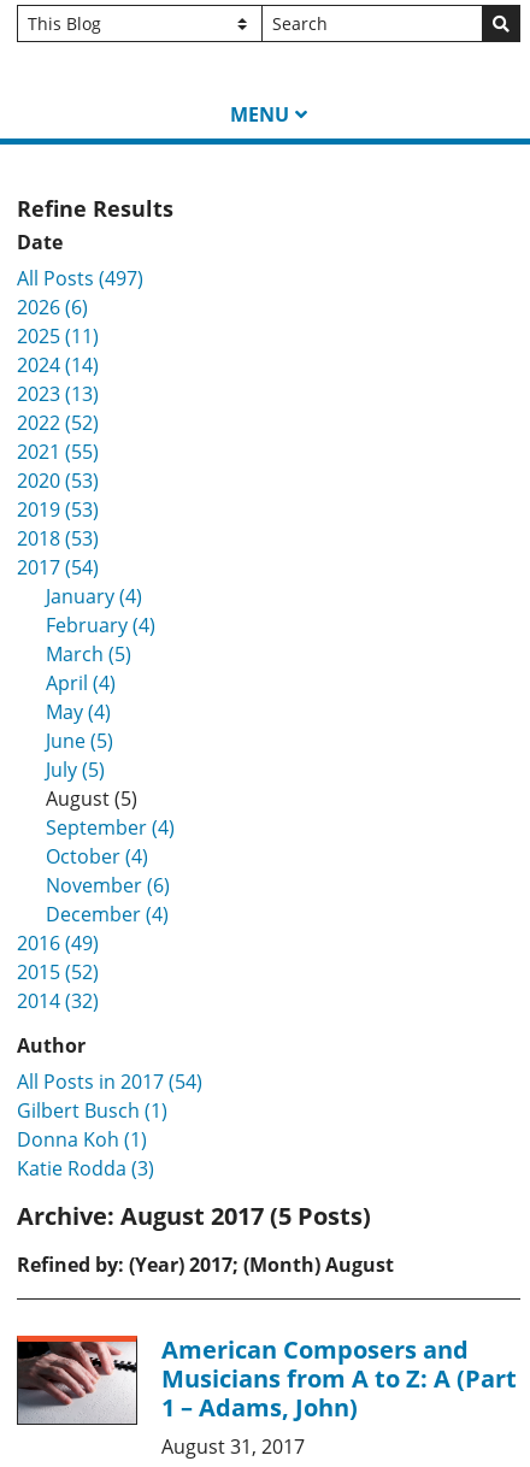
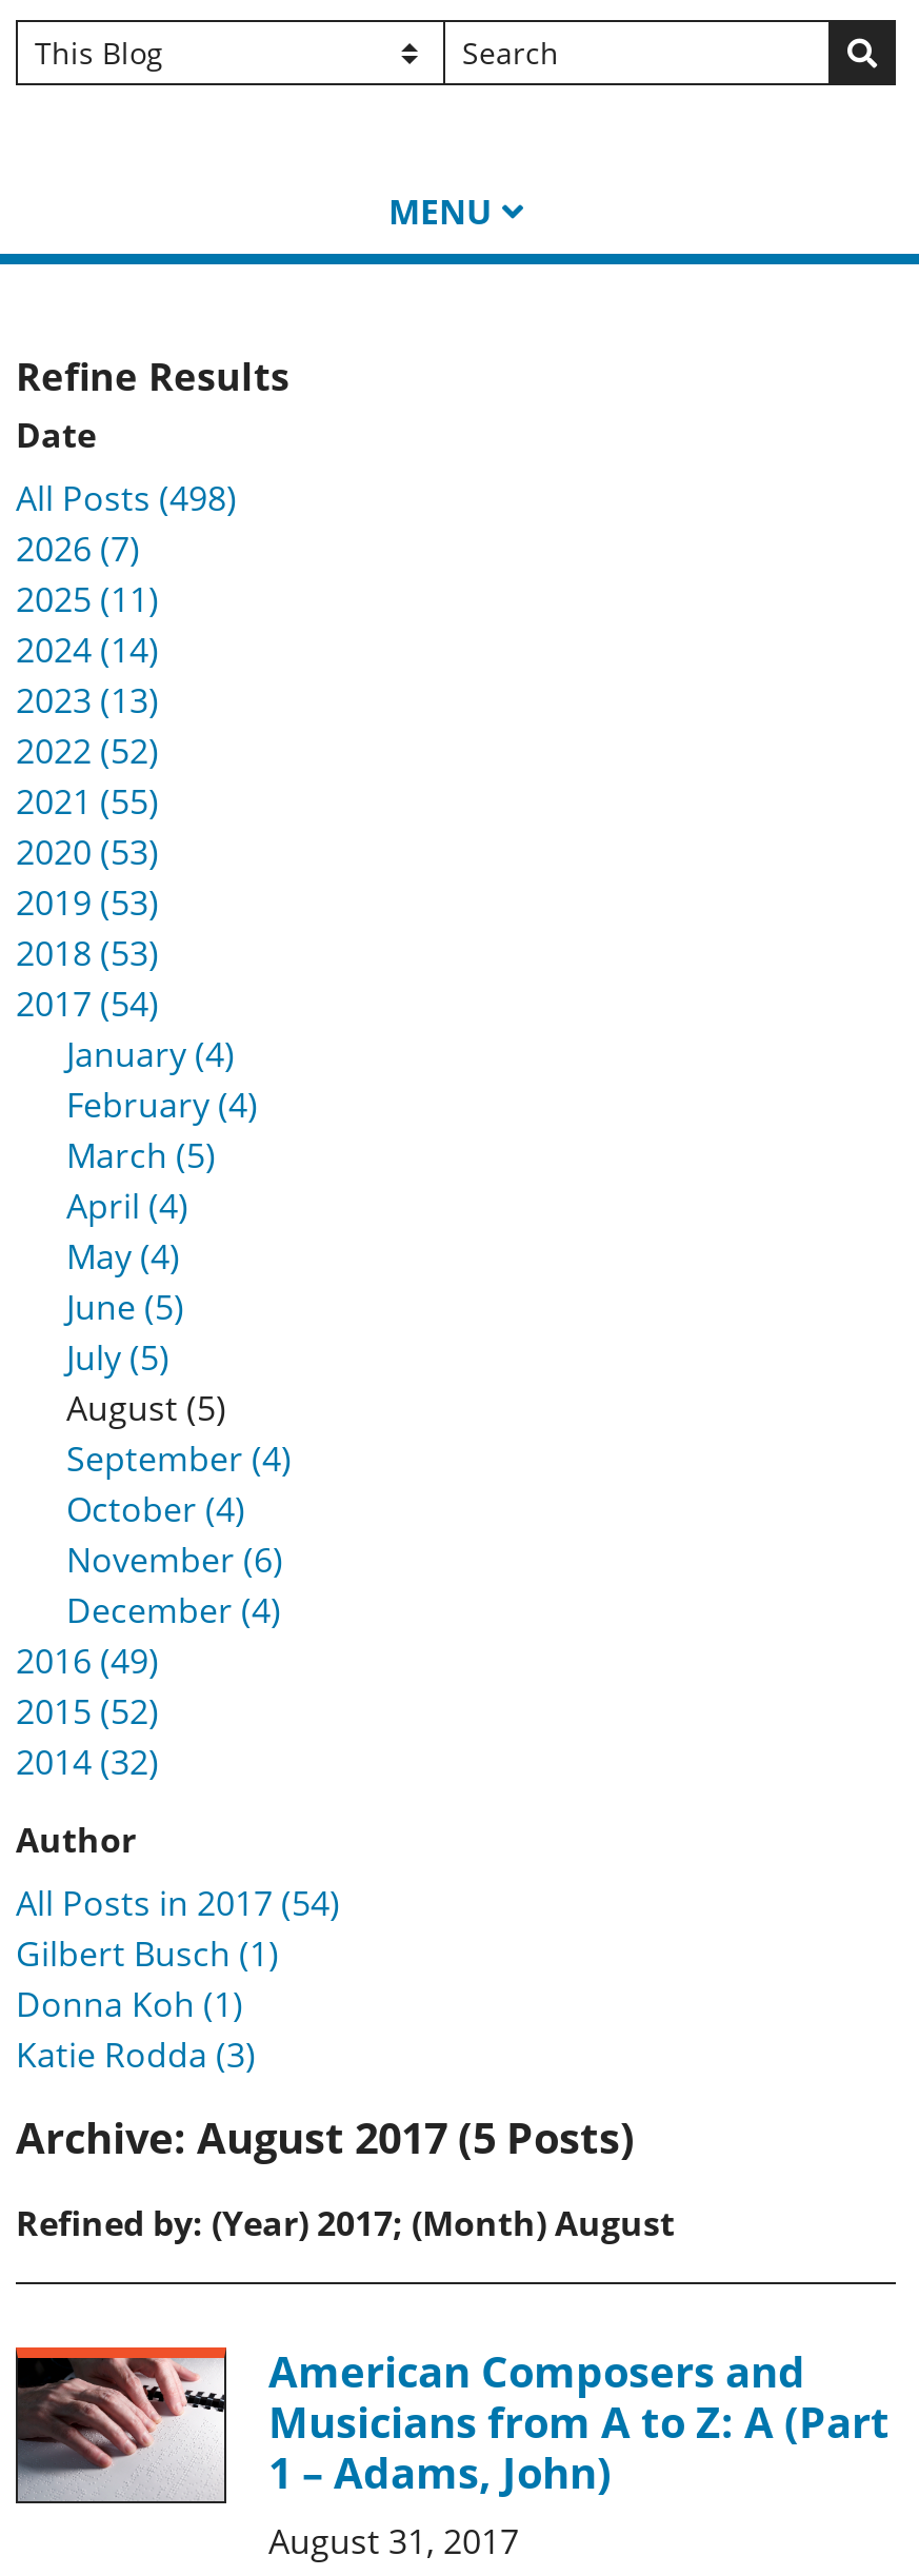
[17,265,143,292] All Posts (497) -> [16,475,237,522] All Posts (498)
[17,294,88,321] 2026 (6) -> [16,526,140,572] 2026 (7)

